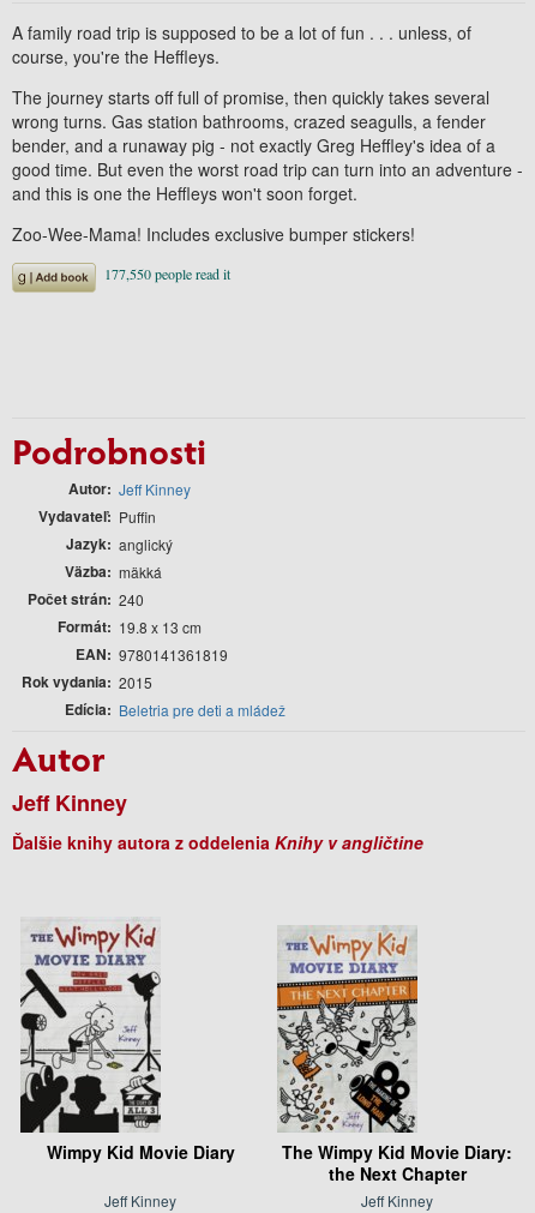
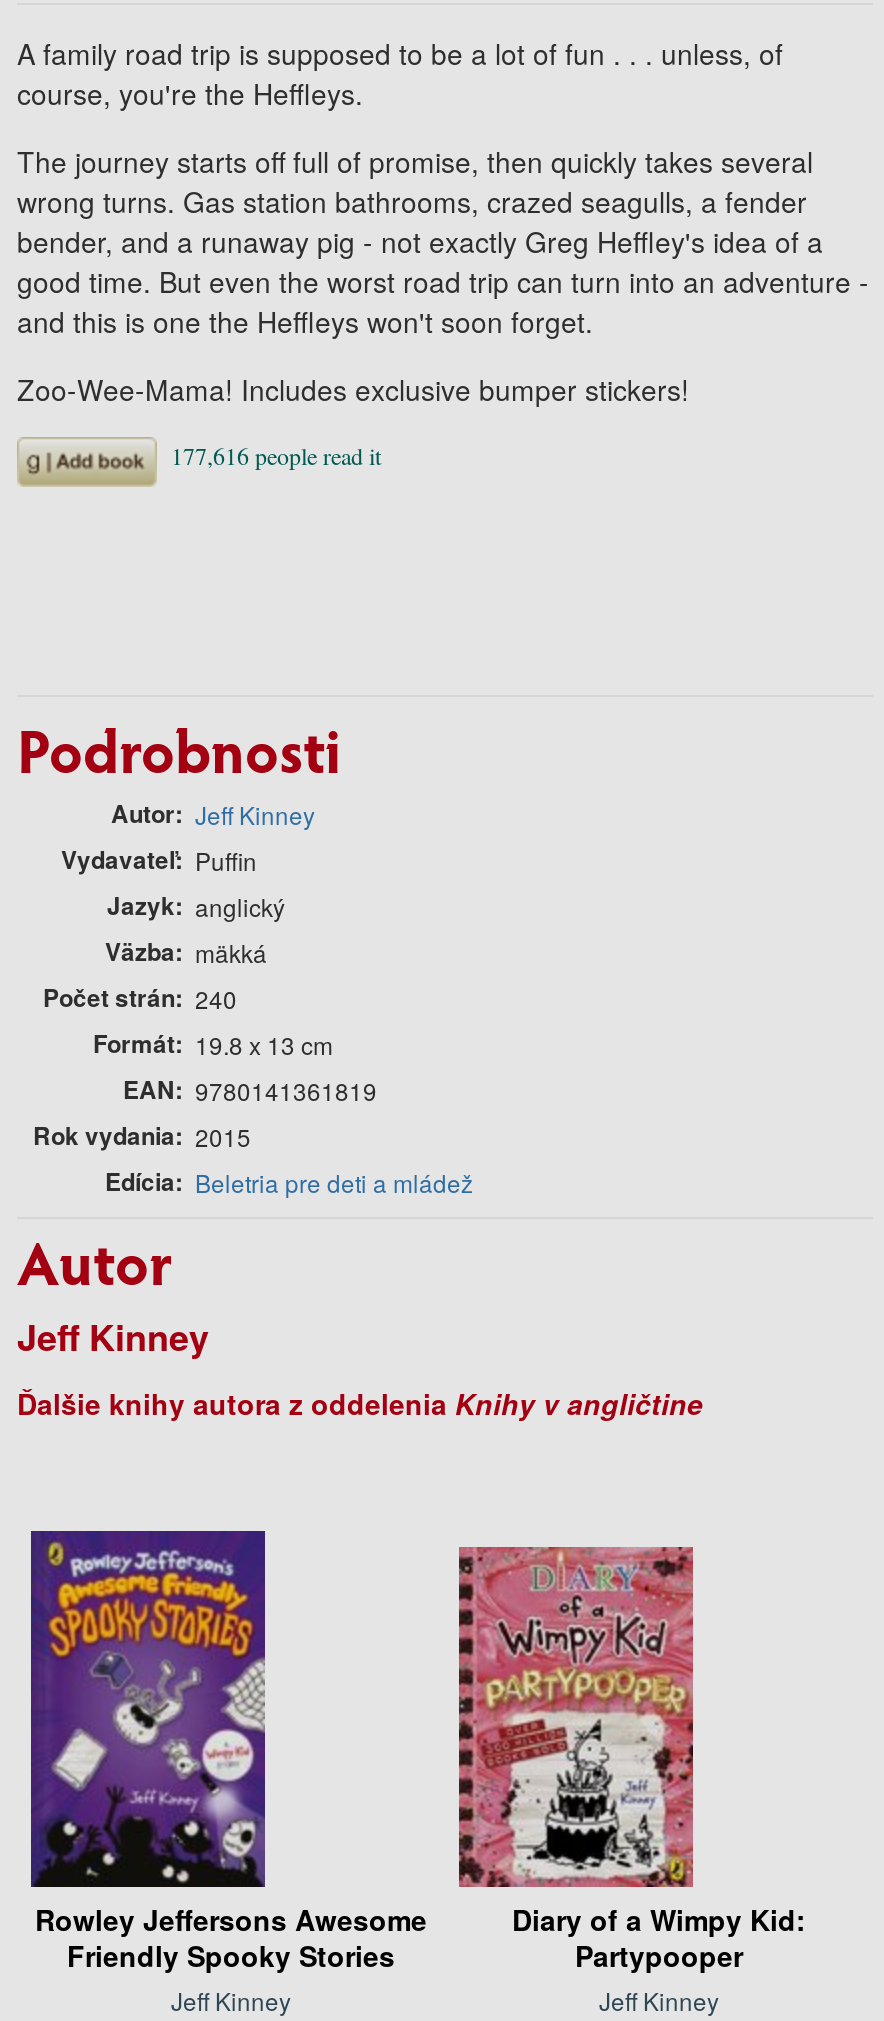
[19,919,235,1163] [image] | Wimpy Kid Movie Diary -> [29,1529,427,1974] [image] | Rowley Jeffersons Awesome | Friendly Spooky Stories
[276,925,512,1185] [image] | The Wimpy Kid Movie Diary: | the Next Chapter -> [457,1545,806,1974] [image] | Diary of a Wimpy Kid: | Partypooper

